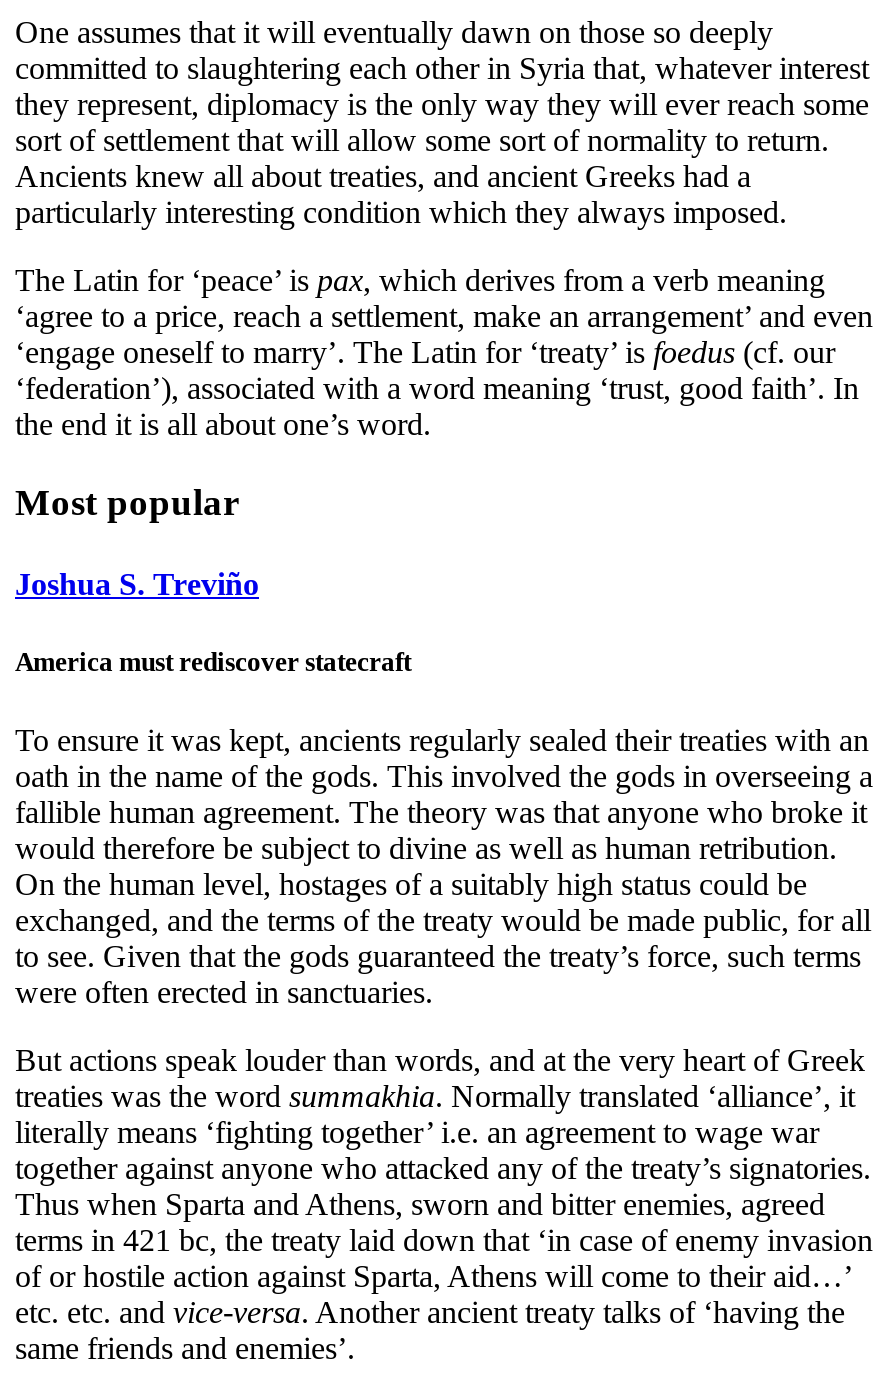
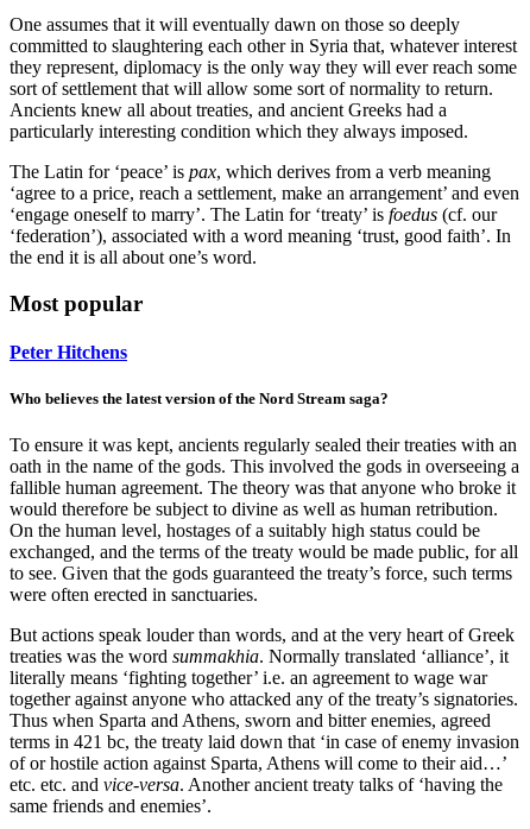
[15,567,259,601] Joshua S. Treviño -> [10,342,127,362] Peter Hitchens
[15,647,411,677] America must rediscover statecraft -> [10,390,389,408] Who believes the latest version of the Nord Stream saga?

